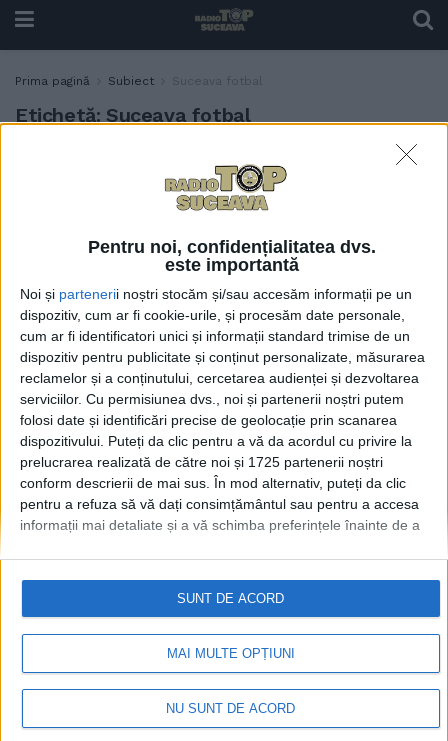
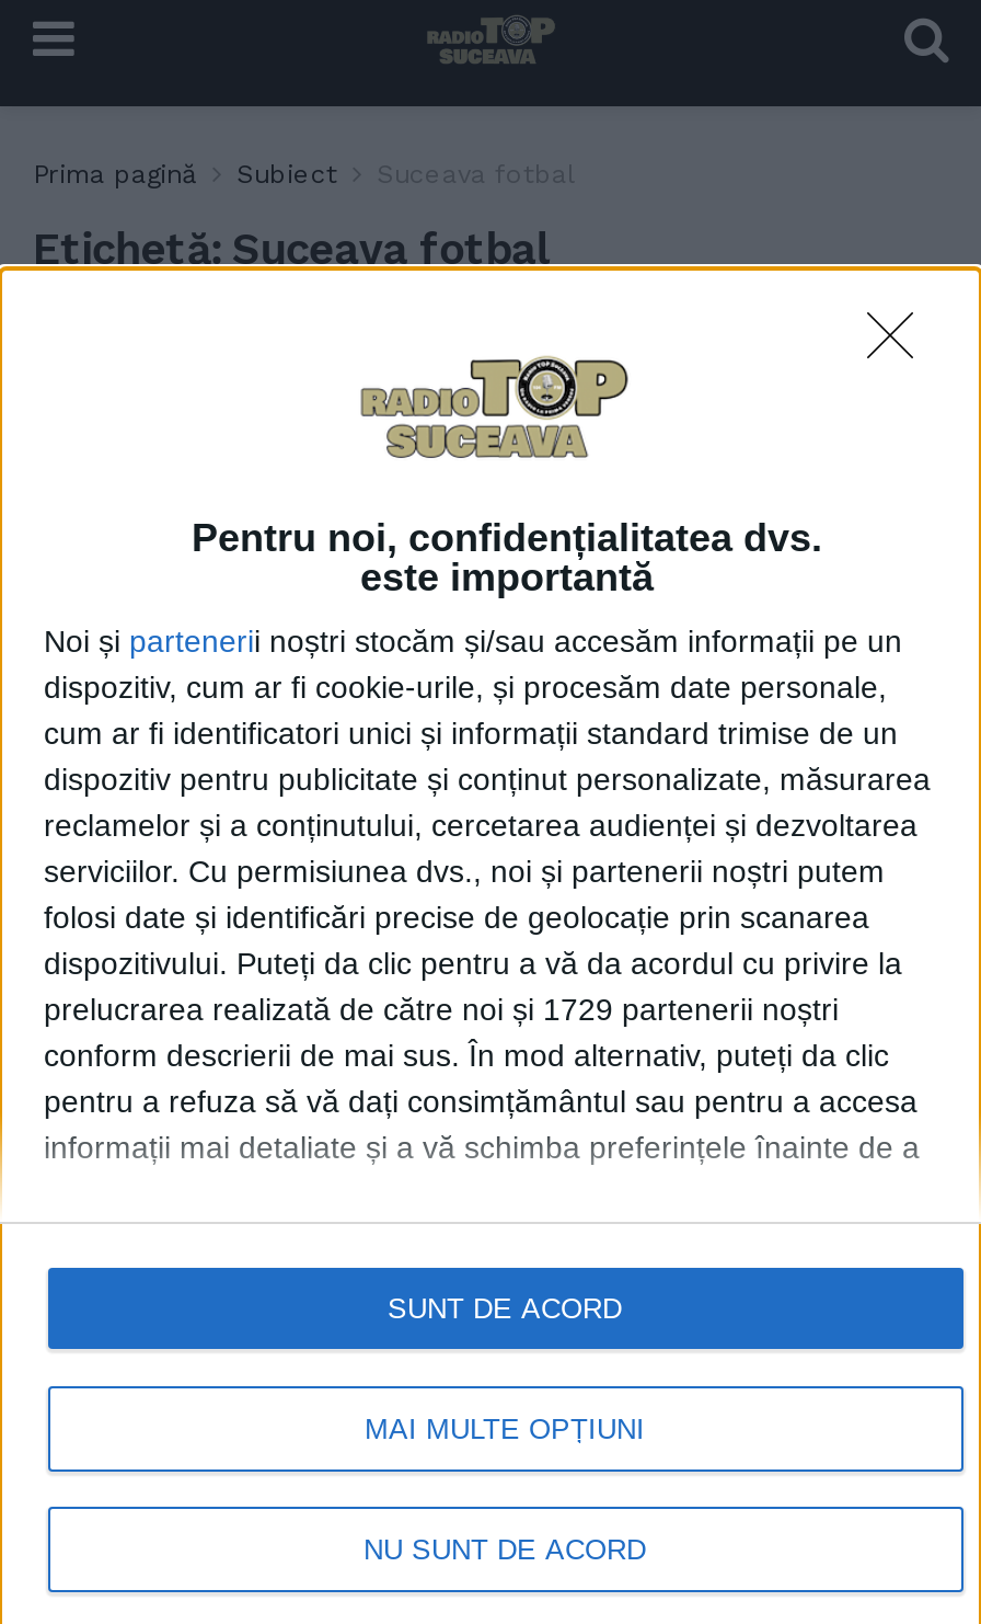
[20,454,383,470] prelucrarea realizată de către noi și 1725 partenerii noștri -> [44,991,839,1027] prelucrarea realizată de către noi și 1729 partenerii noștri

